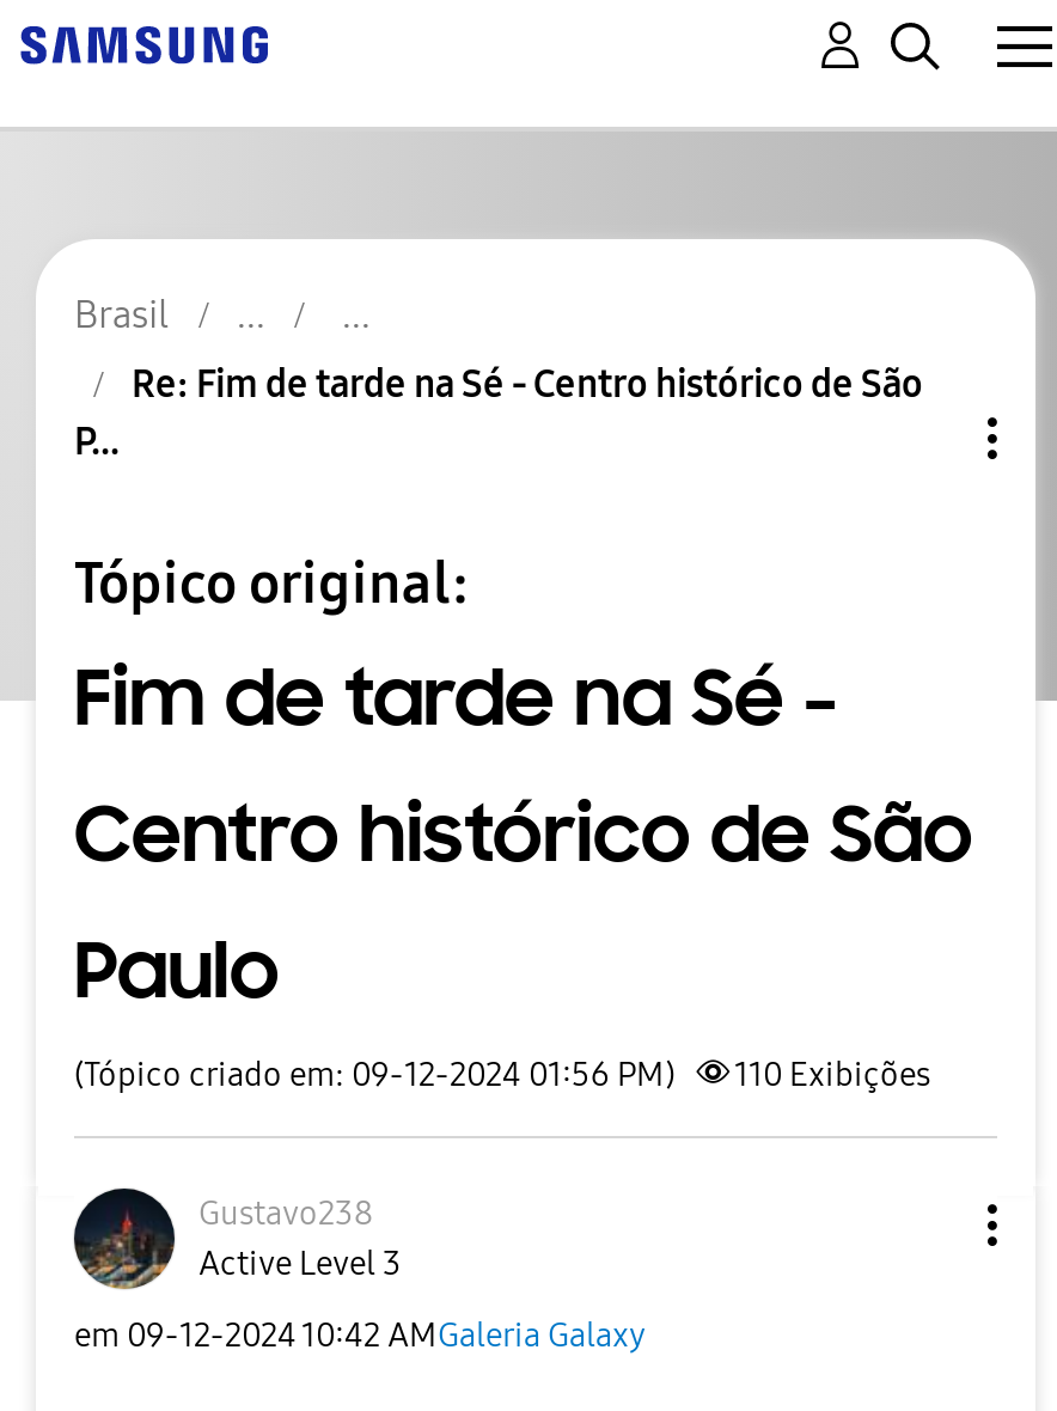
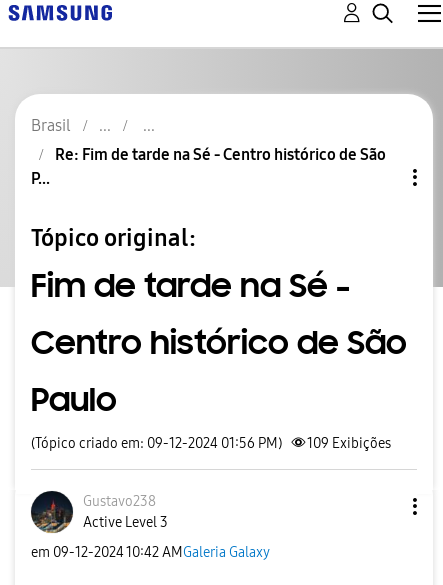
[74,1055,930,1095] (Tópico criado em: 09-12-2024 01:56 PM) 110 Exibições -> [31,435,391,452] (Tópico criado em: 09-12-2024 01:56 PM) 109 Exibições

